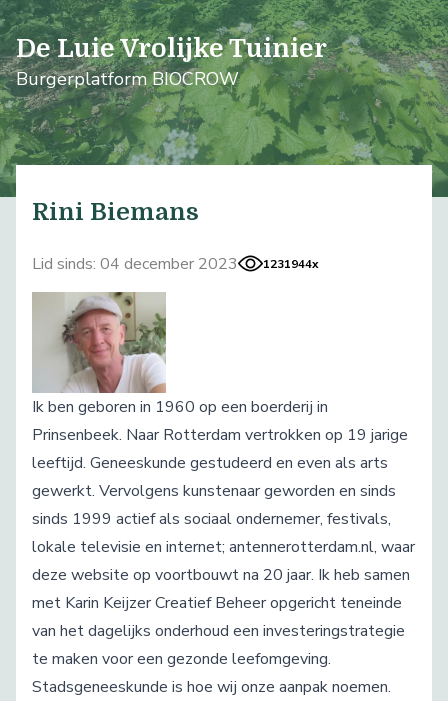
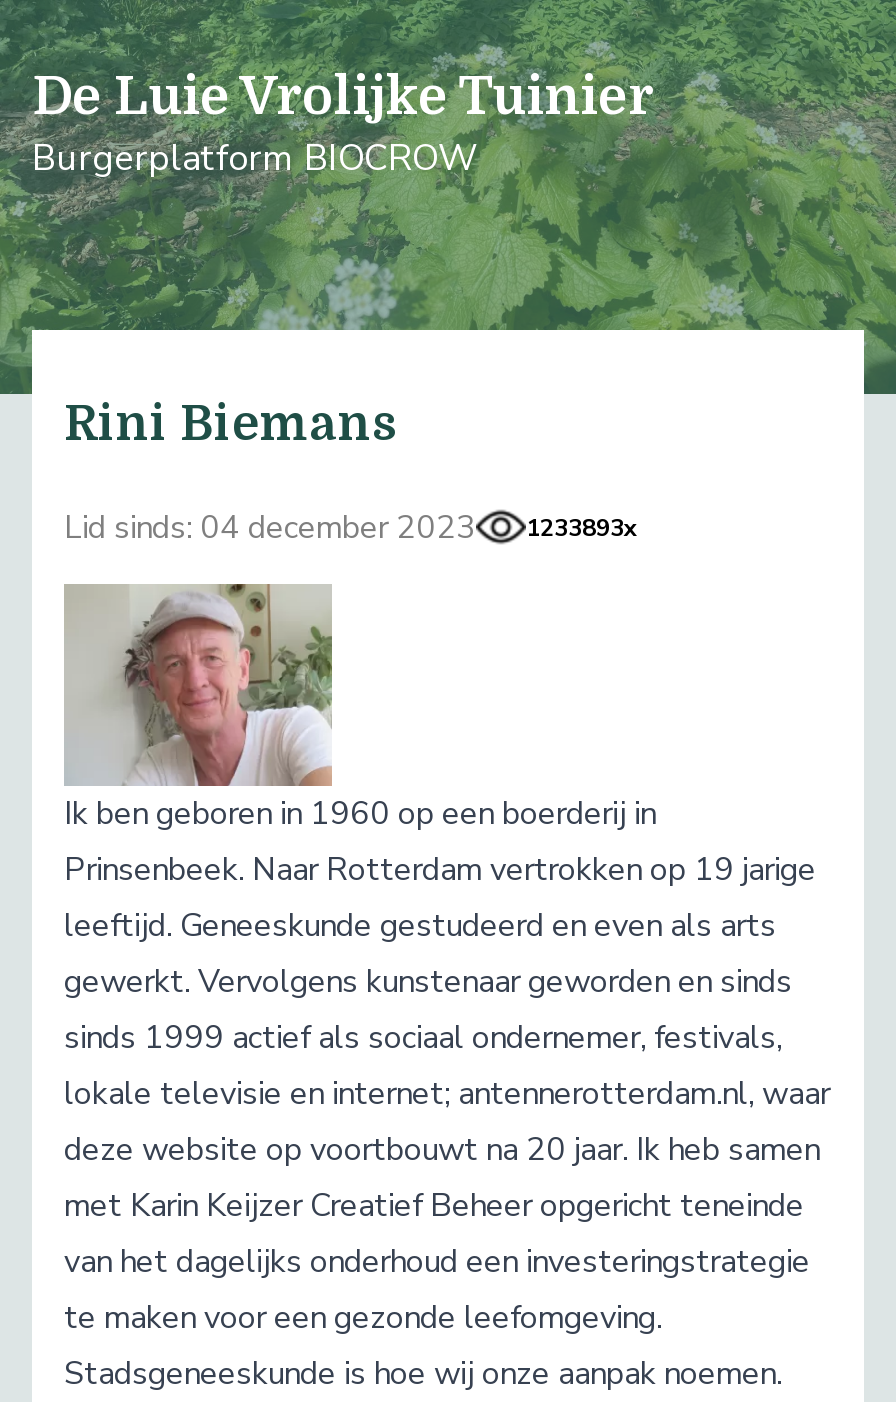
[32,252,319,274] Lid sinds: 04 december 2023 1231944x -> [64,505,638,549] Lid sinds: 04 december 2023 1233893x

